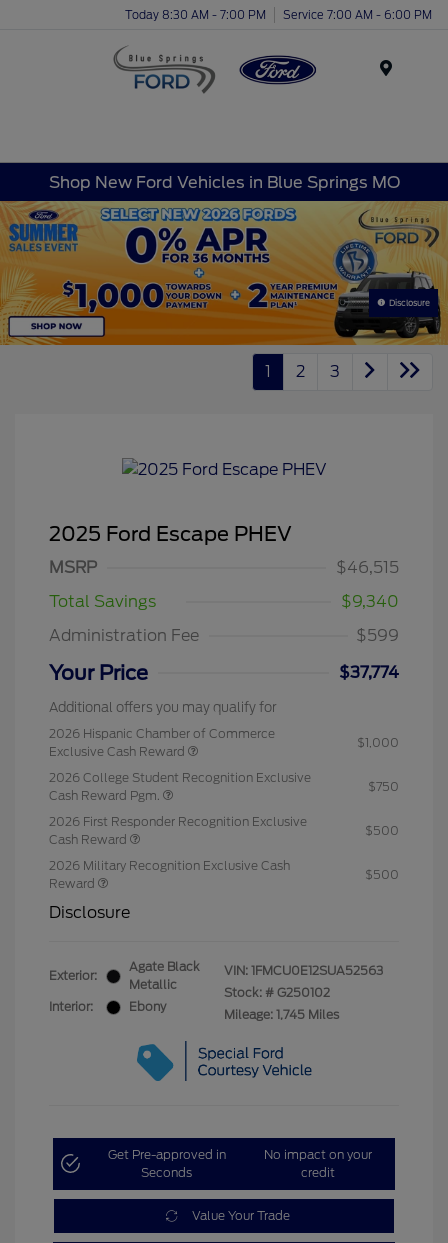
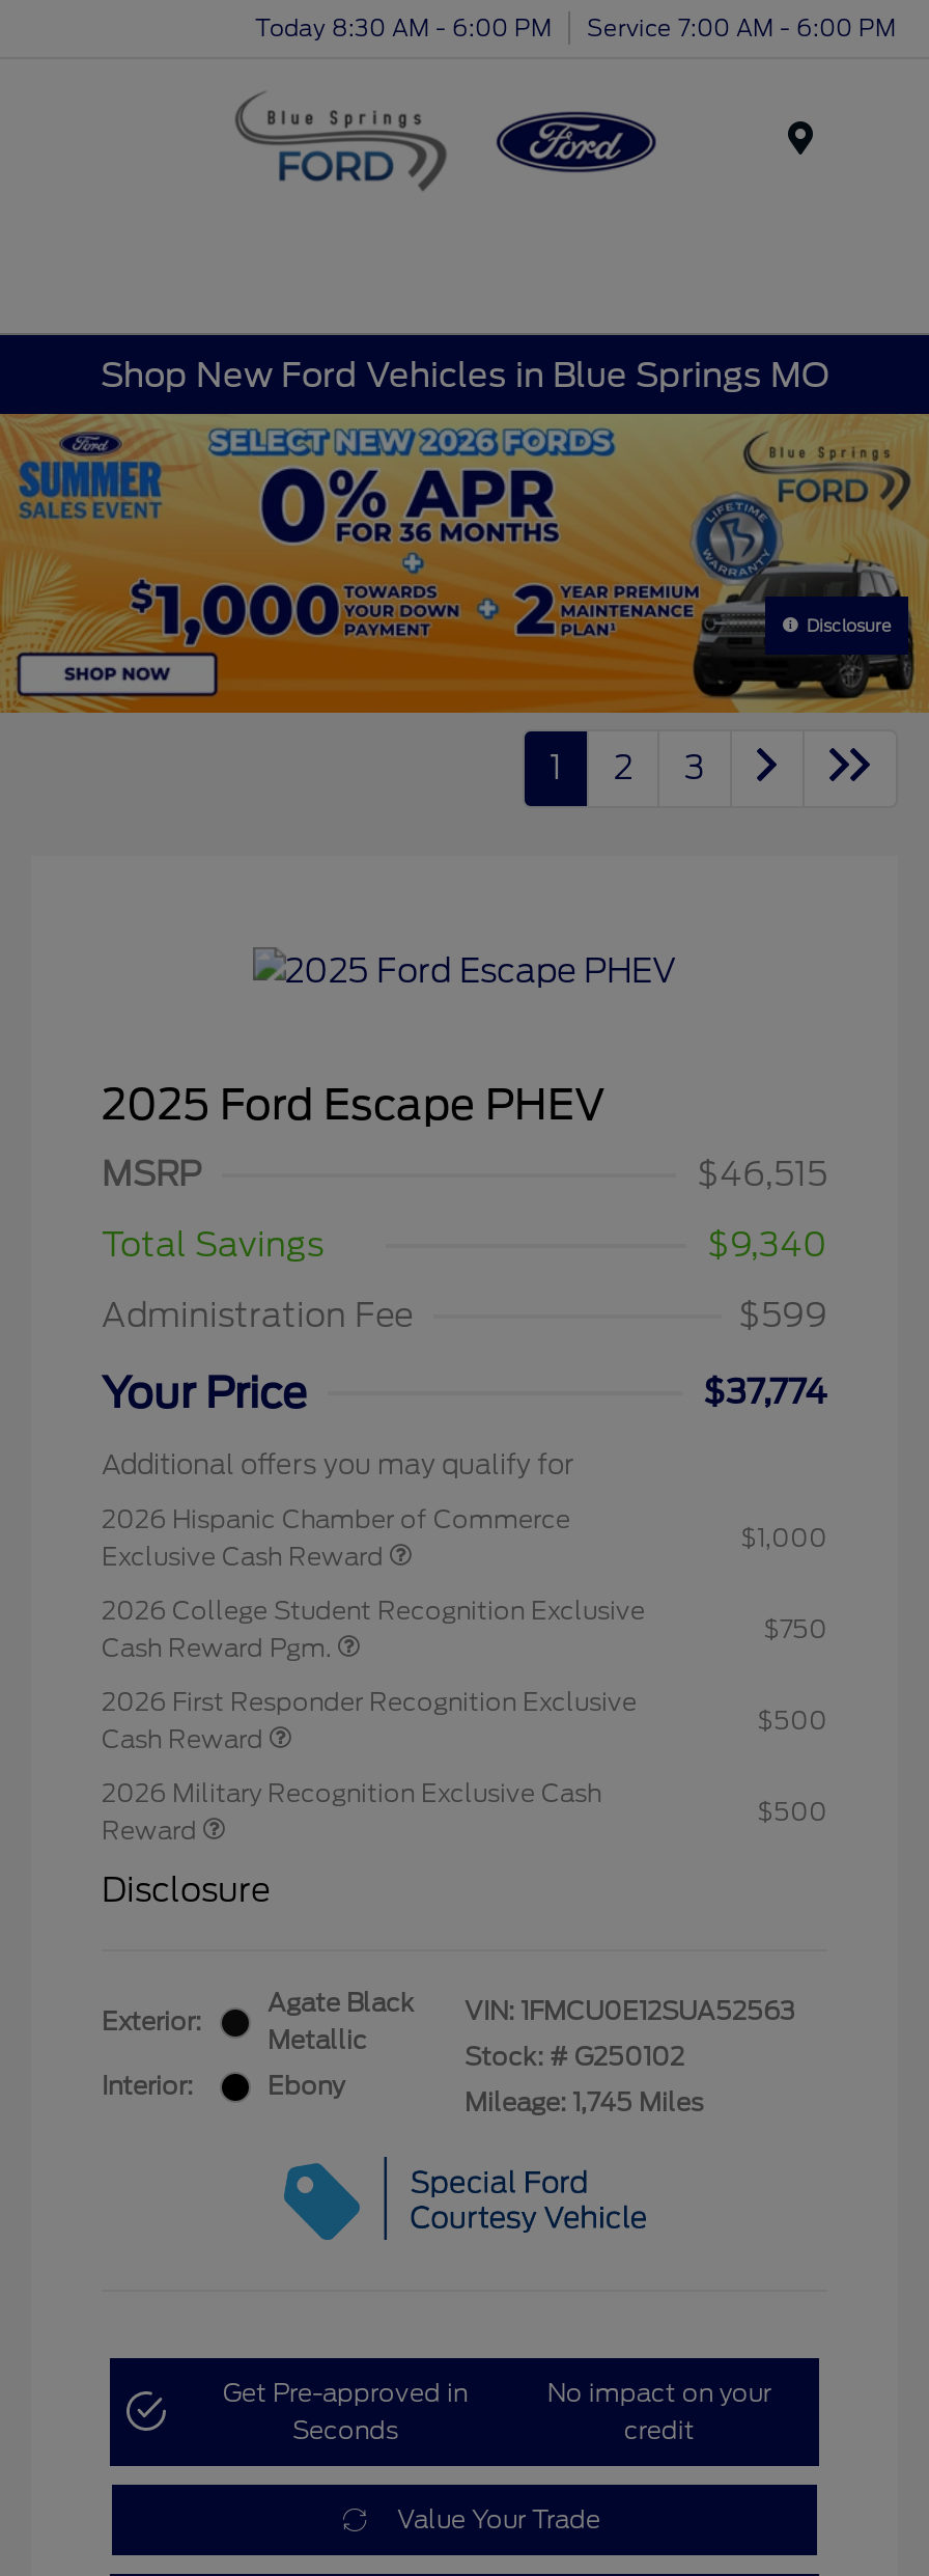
[125,7,432,21] Today 8:30 AM - 7:00 PM Service 7:00 AM - 6:00 PM -> [255,12,896,41] Today 8:30 AM - 6:00 PM Service 7:00 AM - 6:00 PM

